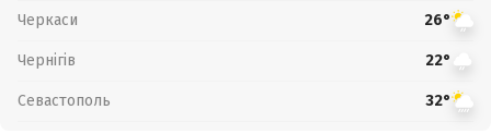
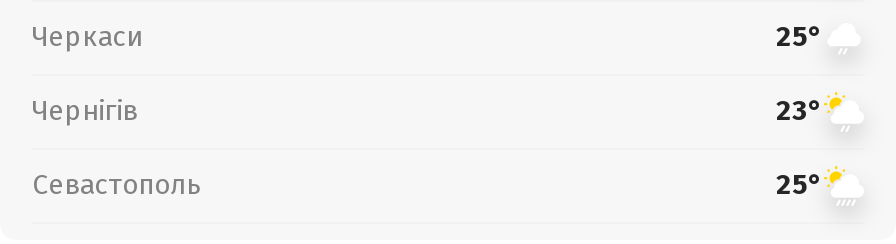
[424,11,452,29] 26° -> [776,20,824,54] 25°
[425,51,452,70] 22° -> [776,94,824,128] 23°
[425,92,452,110] 32° -> [776,168,824,202] 25°

